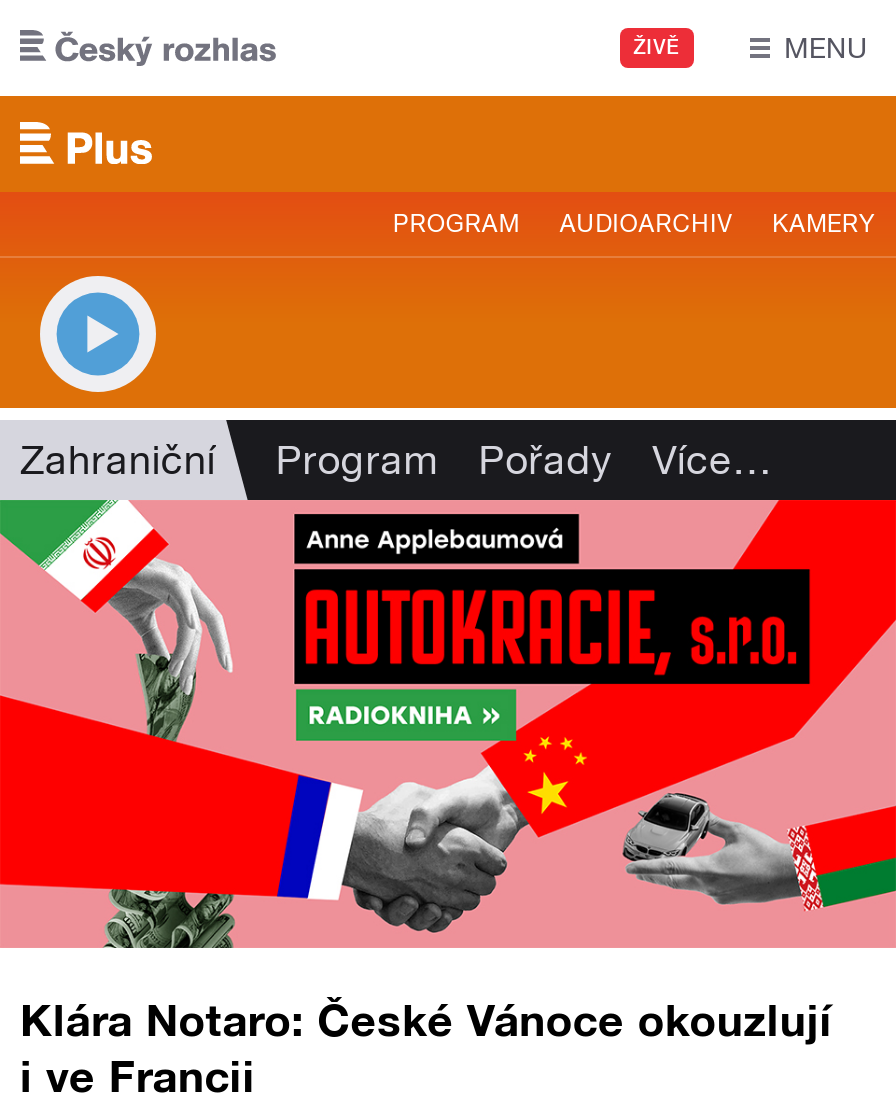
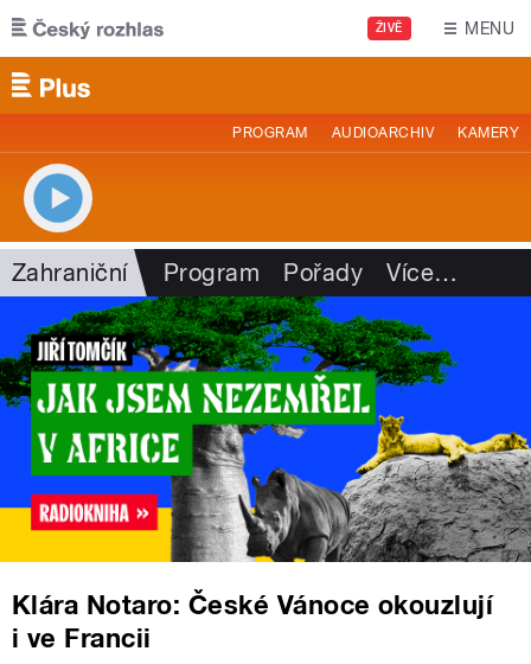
[6,498,890,950] [image] -> [4,295,527,563] [image]

